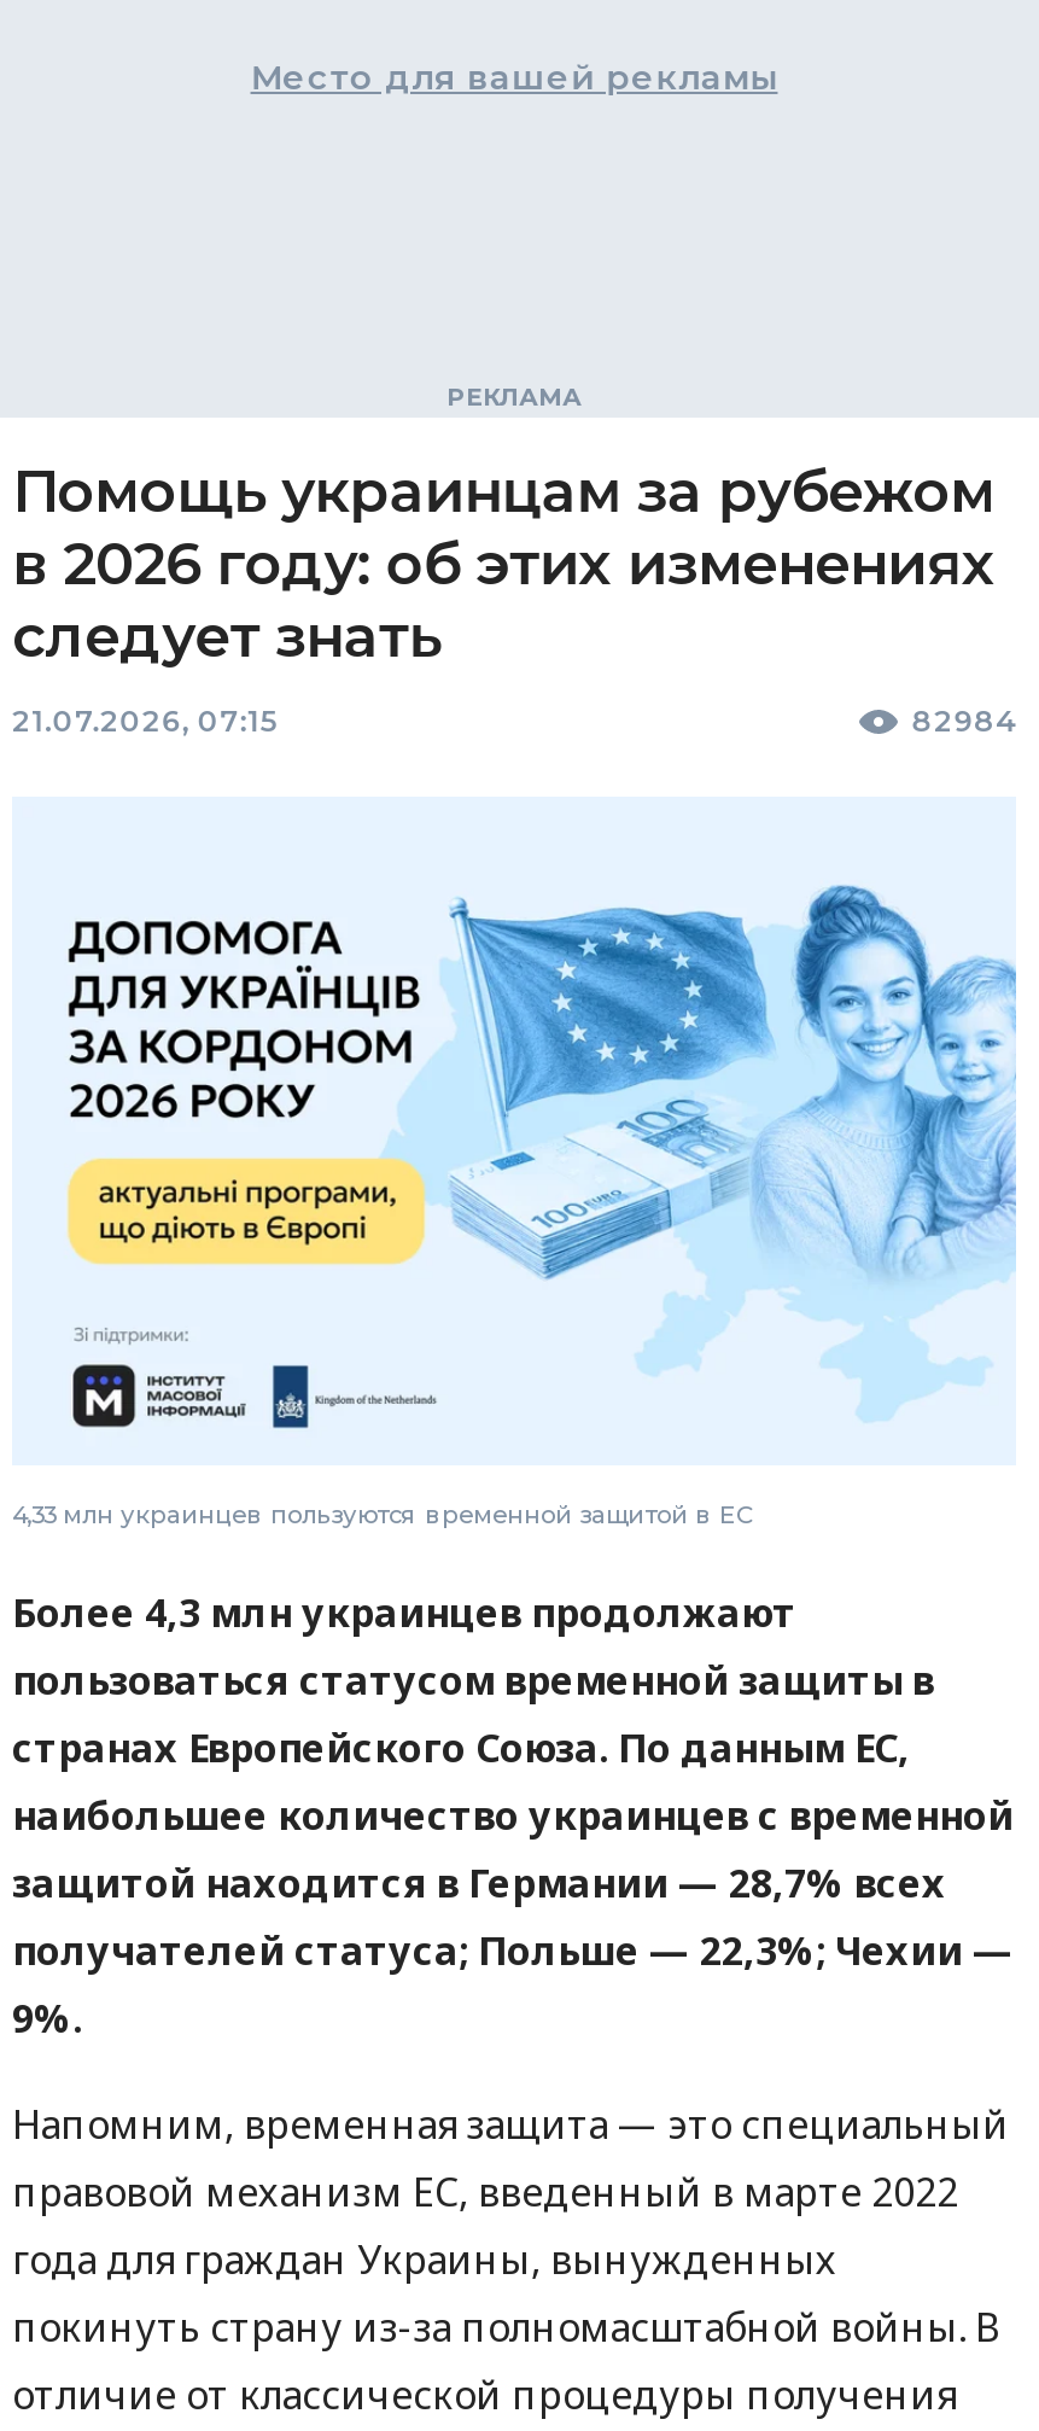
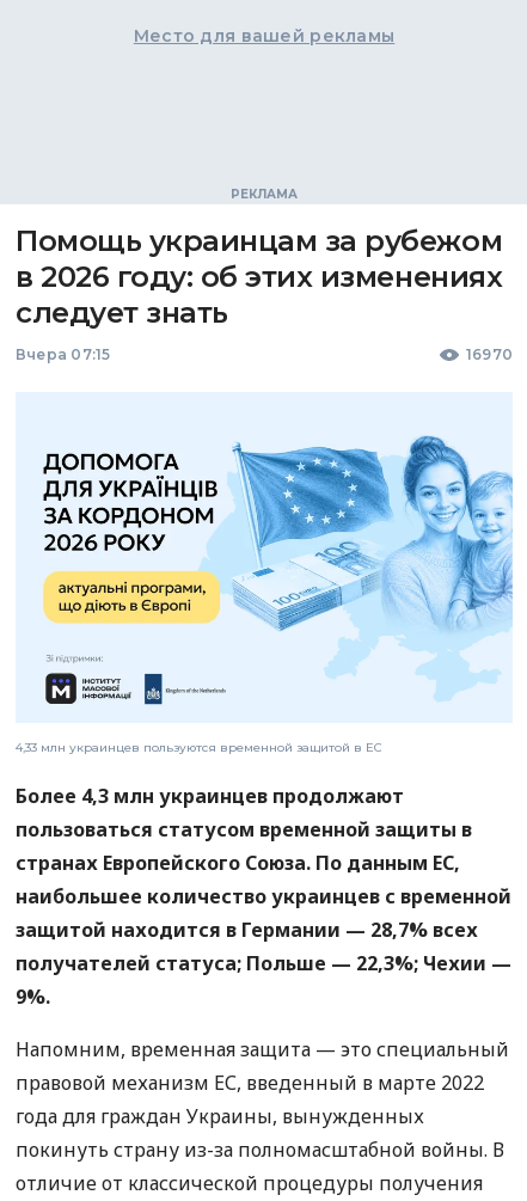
[12,703,1016,739] 21.07.2026, 07:15 | 82984 -> [16,345,513,363] Вчера 07:15 | 16970

